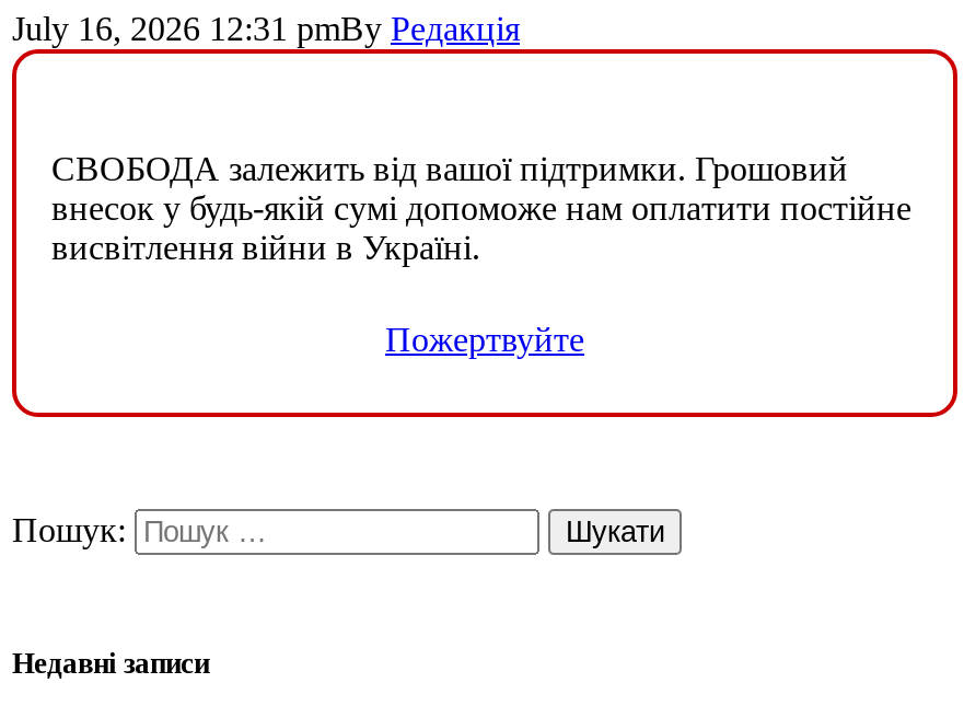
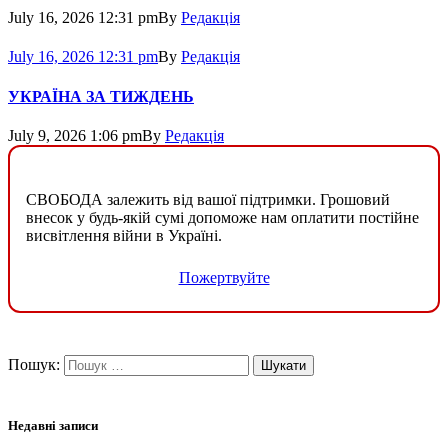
none -> [8,48,240,144] July 16, 2026 12:31 pmBy Редакція | УКРАЇНА ЗА ТИЖДЕНЬ | July 9, 2026 1:06 pmBy Редакція

